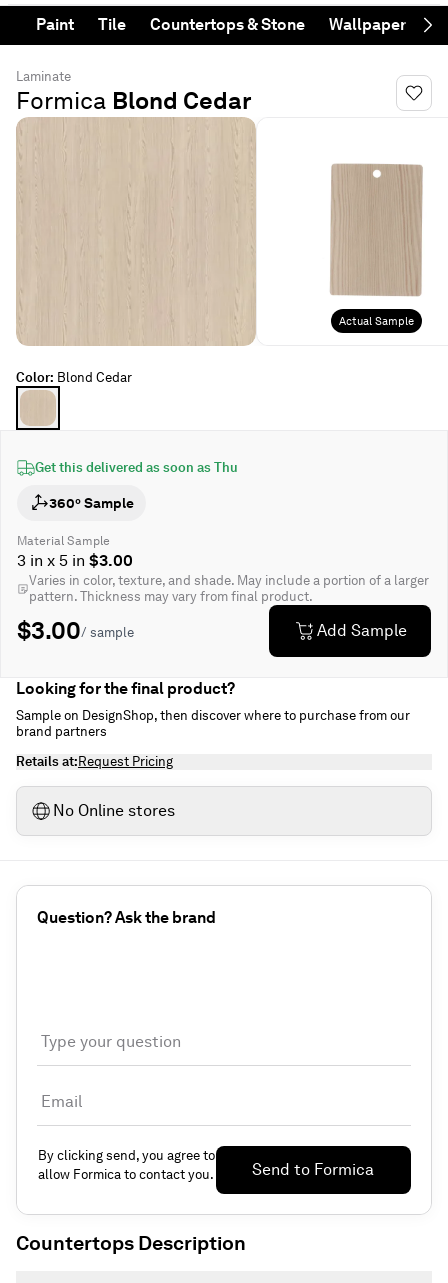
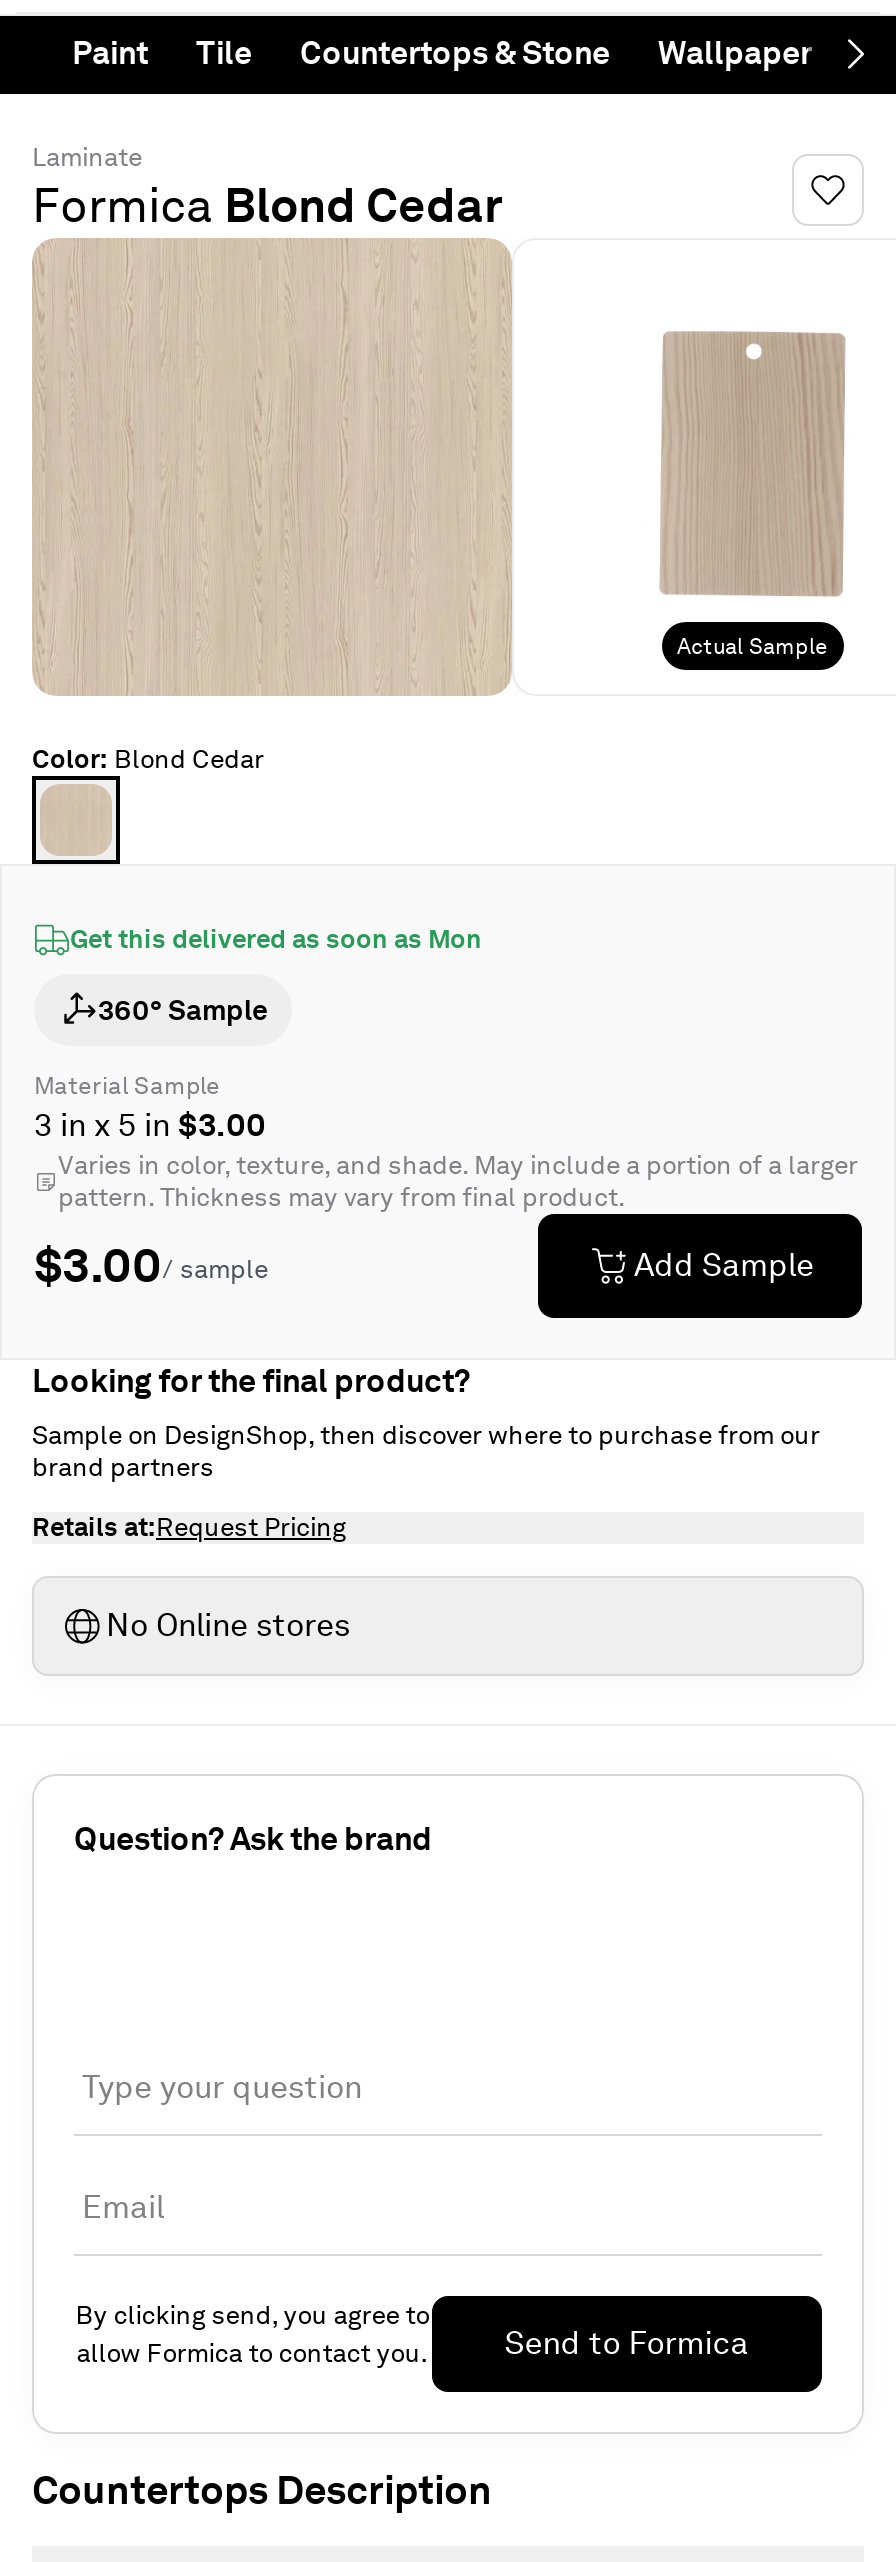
[35,460,238,475] Get this delivered as soon as Thu -> [70,923,482,953] Get this delivered as soon as Mon

